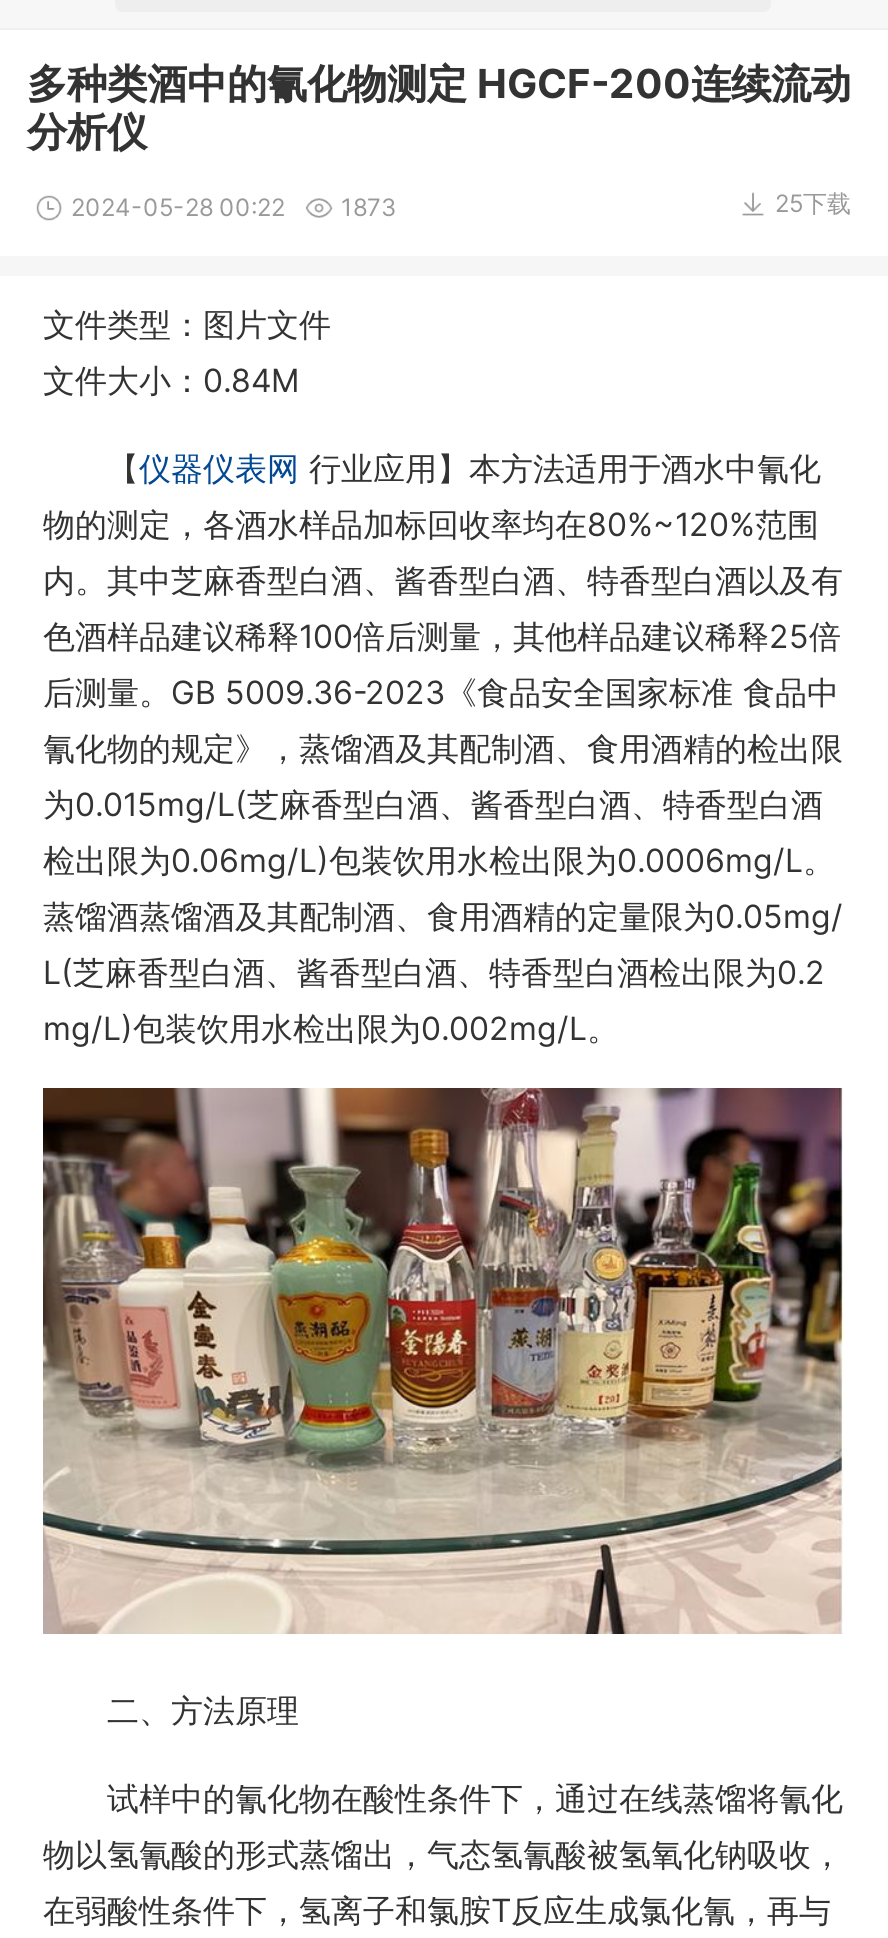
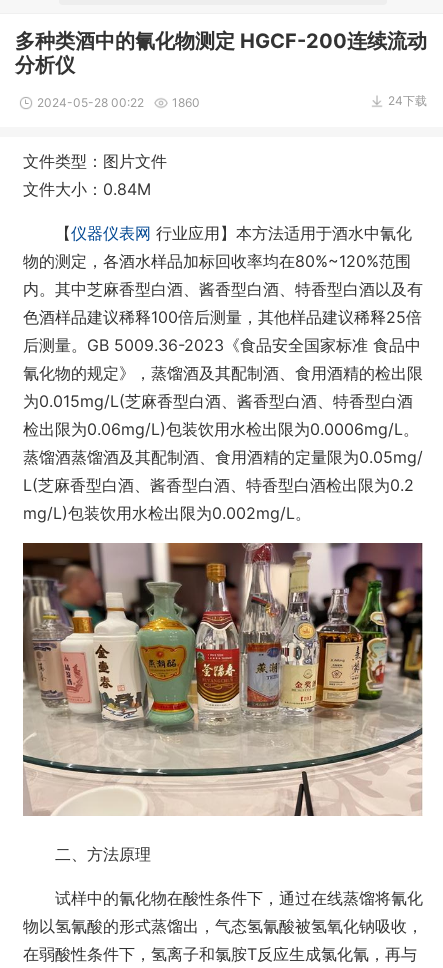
[71,192,397,222] 2024-05-28 00:22 1873 -> [37,95,200,110] 2024-05-28 00:22 1860
[775,188,851,218] 25下载 -> [388,93,427,108] 24下载

